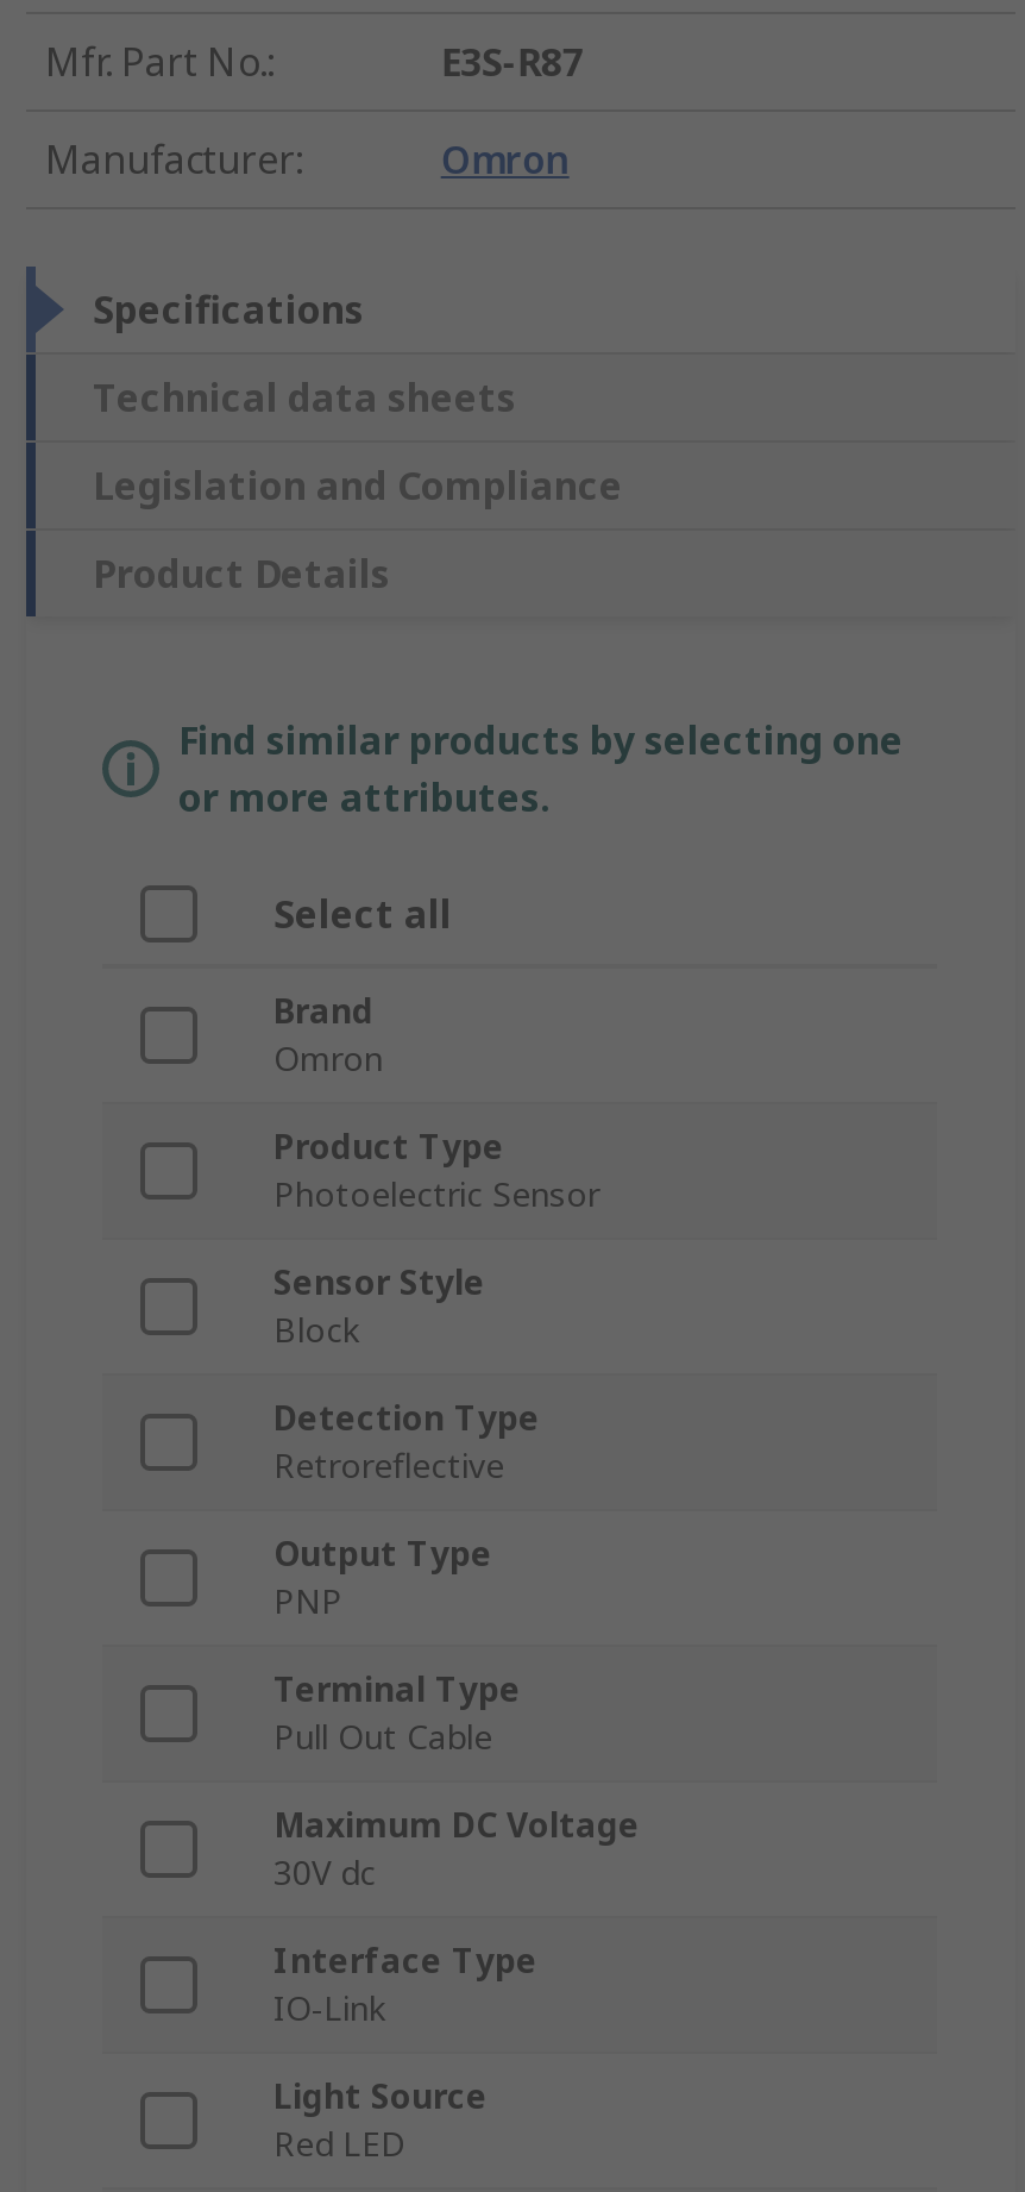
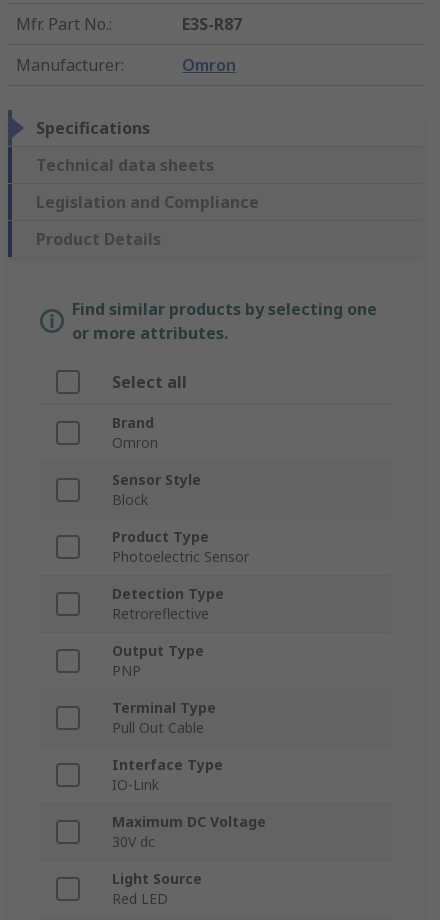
moved [273,1123,599,1216] -> [112,527,249,566]: Product Type | Photoelectric Sensor
moved [273,1259,485,1351] -> [112,470,201,509]: Sensor Style | Block
moved [273,1801,640,1894] -> [112,812,266,851]: Maximum DC Voltage | 30V dc
moved [273,1937,537,2030] -> [112,755,223,794]: Interface Type | IO-Link

